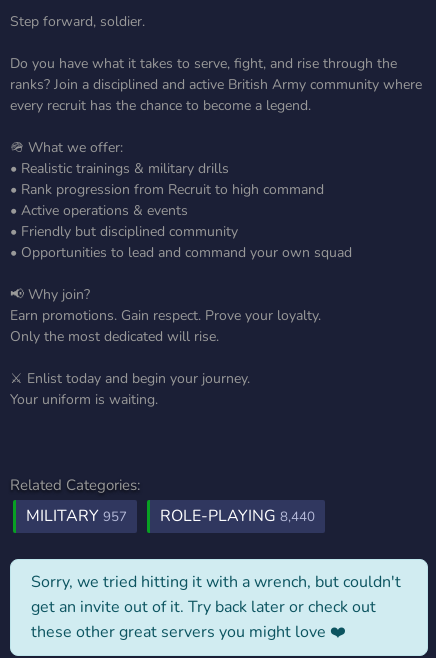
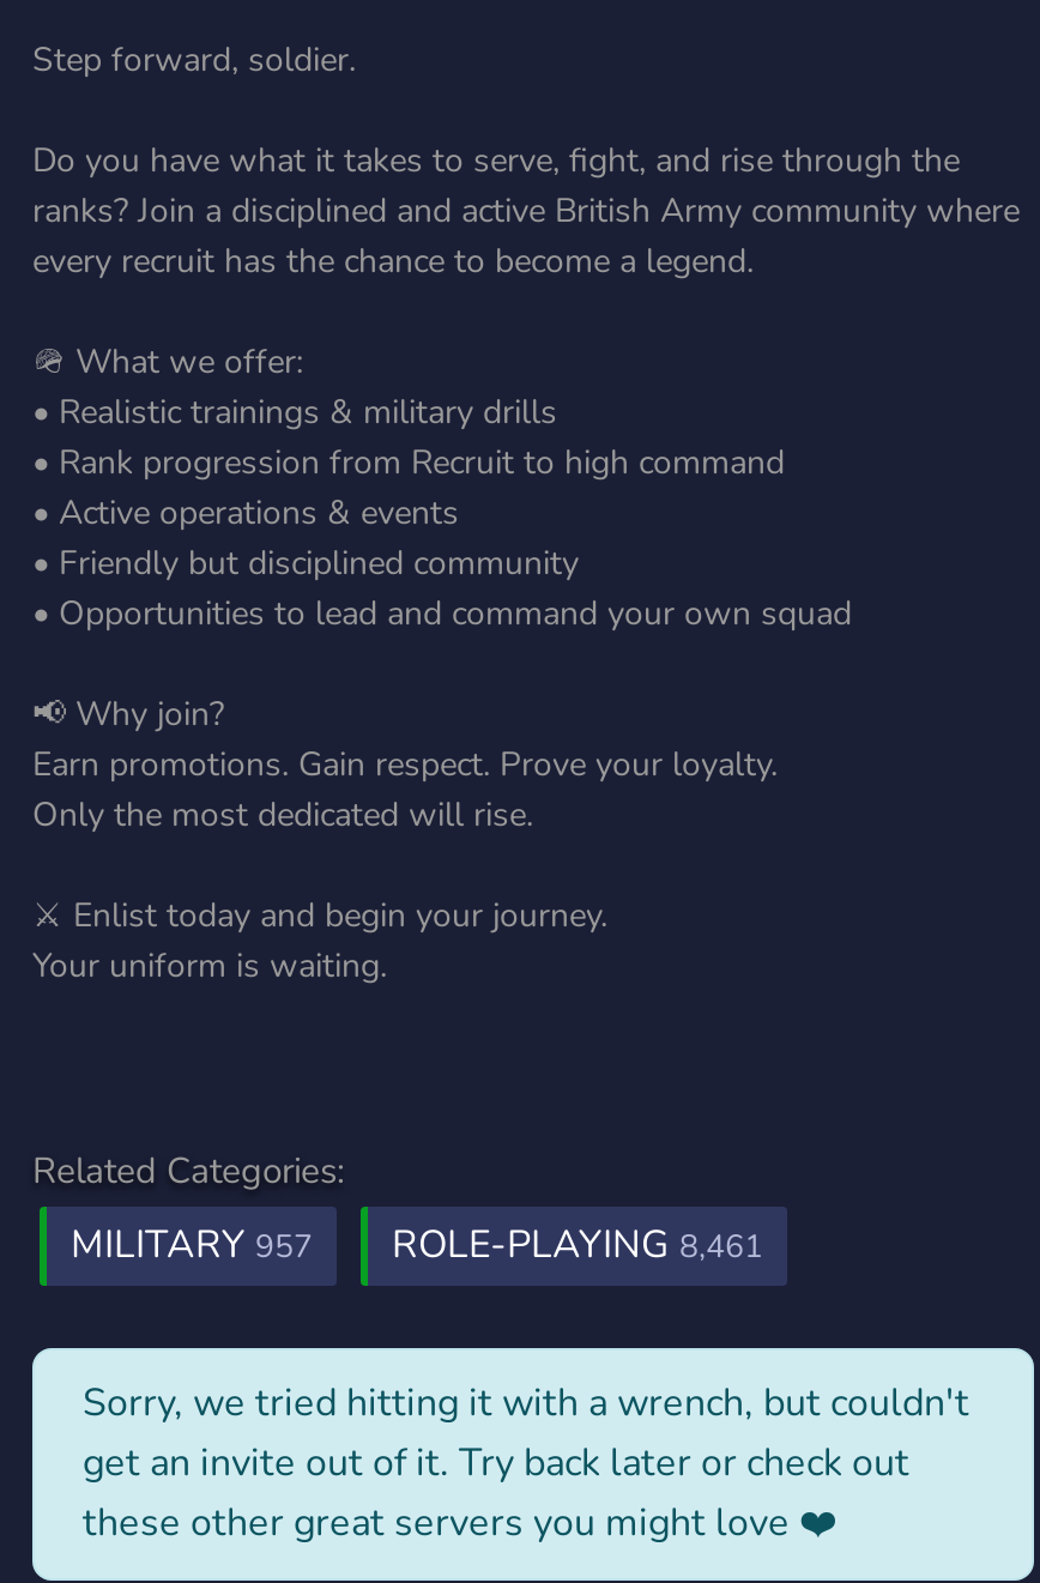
[26,505,315,527] MILITARY 957 ROLE-PLAYING 8,440 -> [71,1219,763,1271] MILITARY 957 ROLE-PLAYING 8,461

